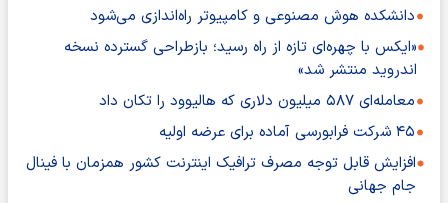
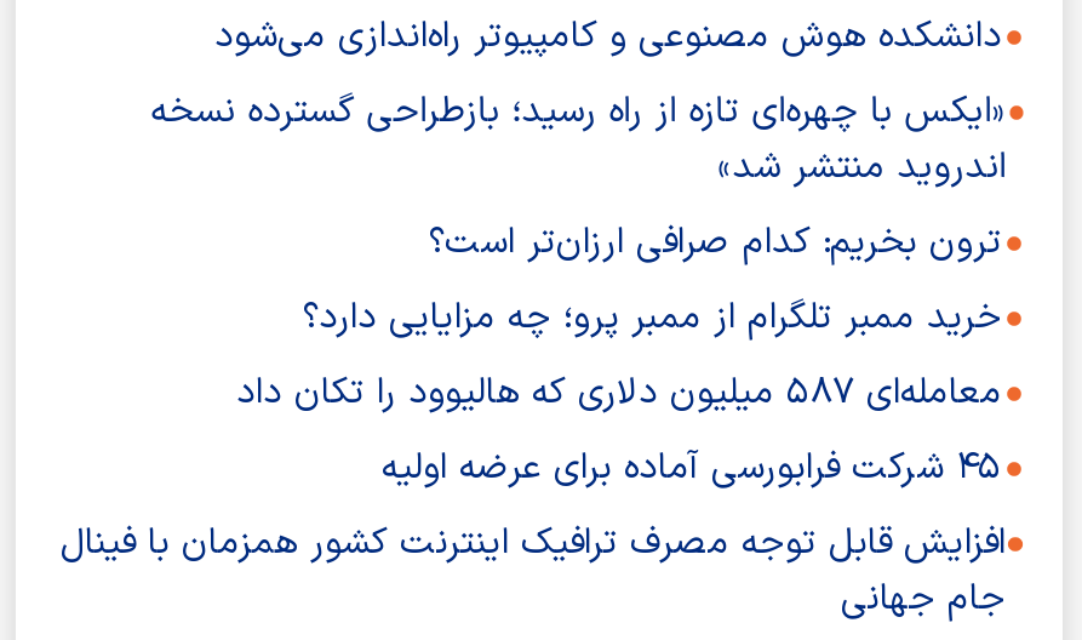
none -> [302,217,1002,348] ترون بخریم: کدام صرافی ارزان‌تر است؟ | خرید ممبر تلگرام از ممبر پرو؛ چه مزایایی دارد؟

